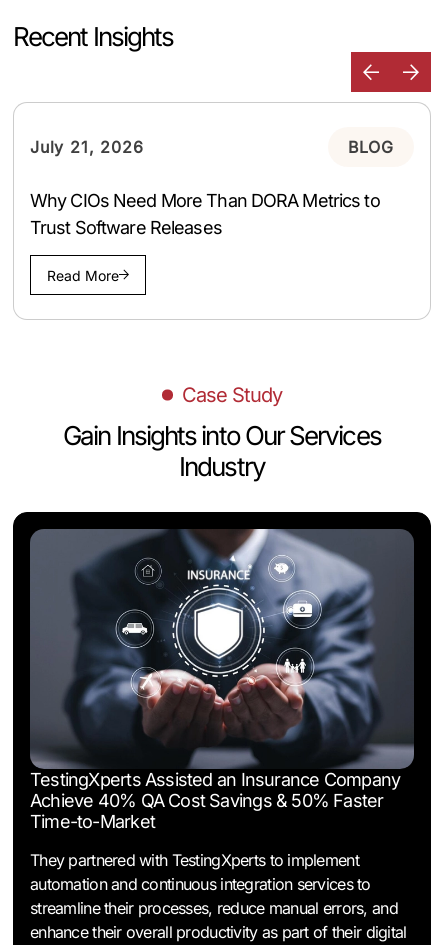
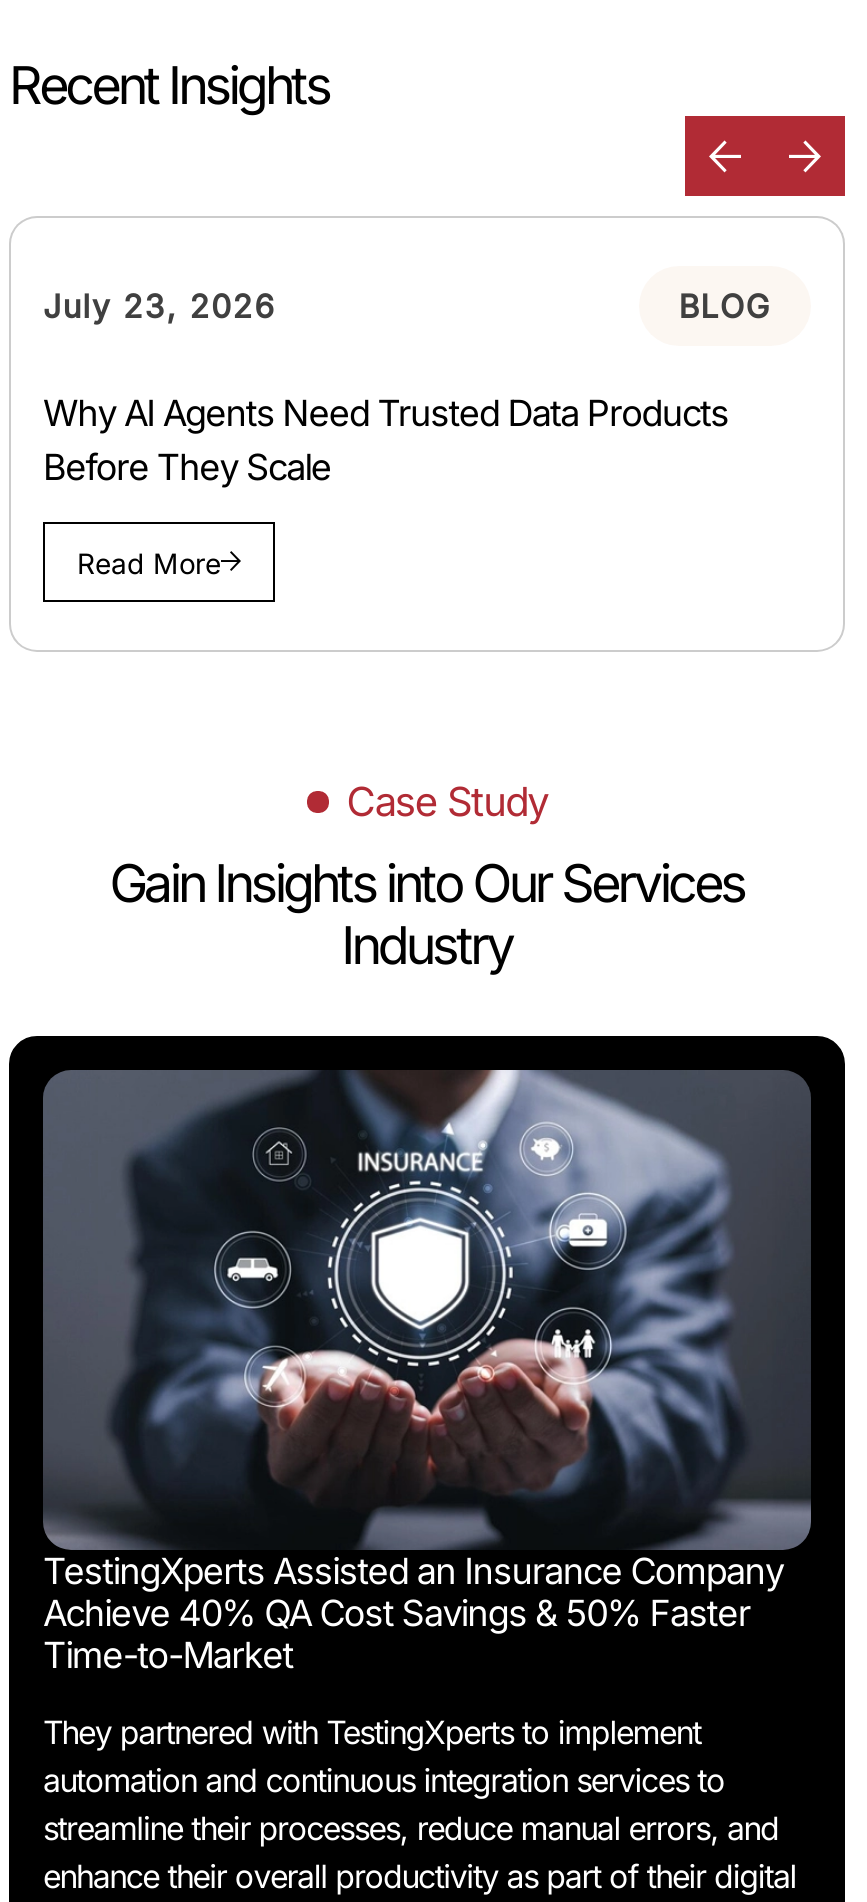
[30,136,143,156] July 21, 2026 -> [43,285,276,325] July 23, 2026
[30,190,380,238] Why CIOs Need More Than DORA Metrics to | Trust Software Releases -> [43,392,729,488] Why AI Agents Need Trusted Data Products | Before They Scale

